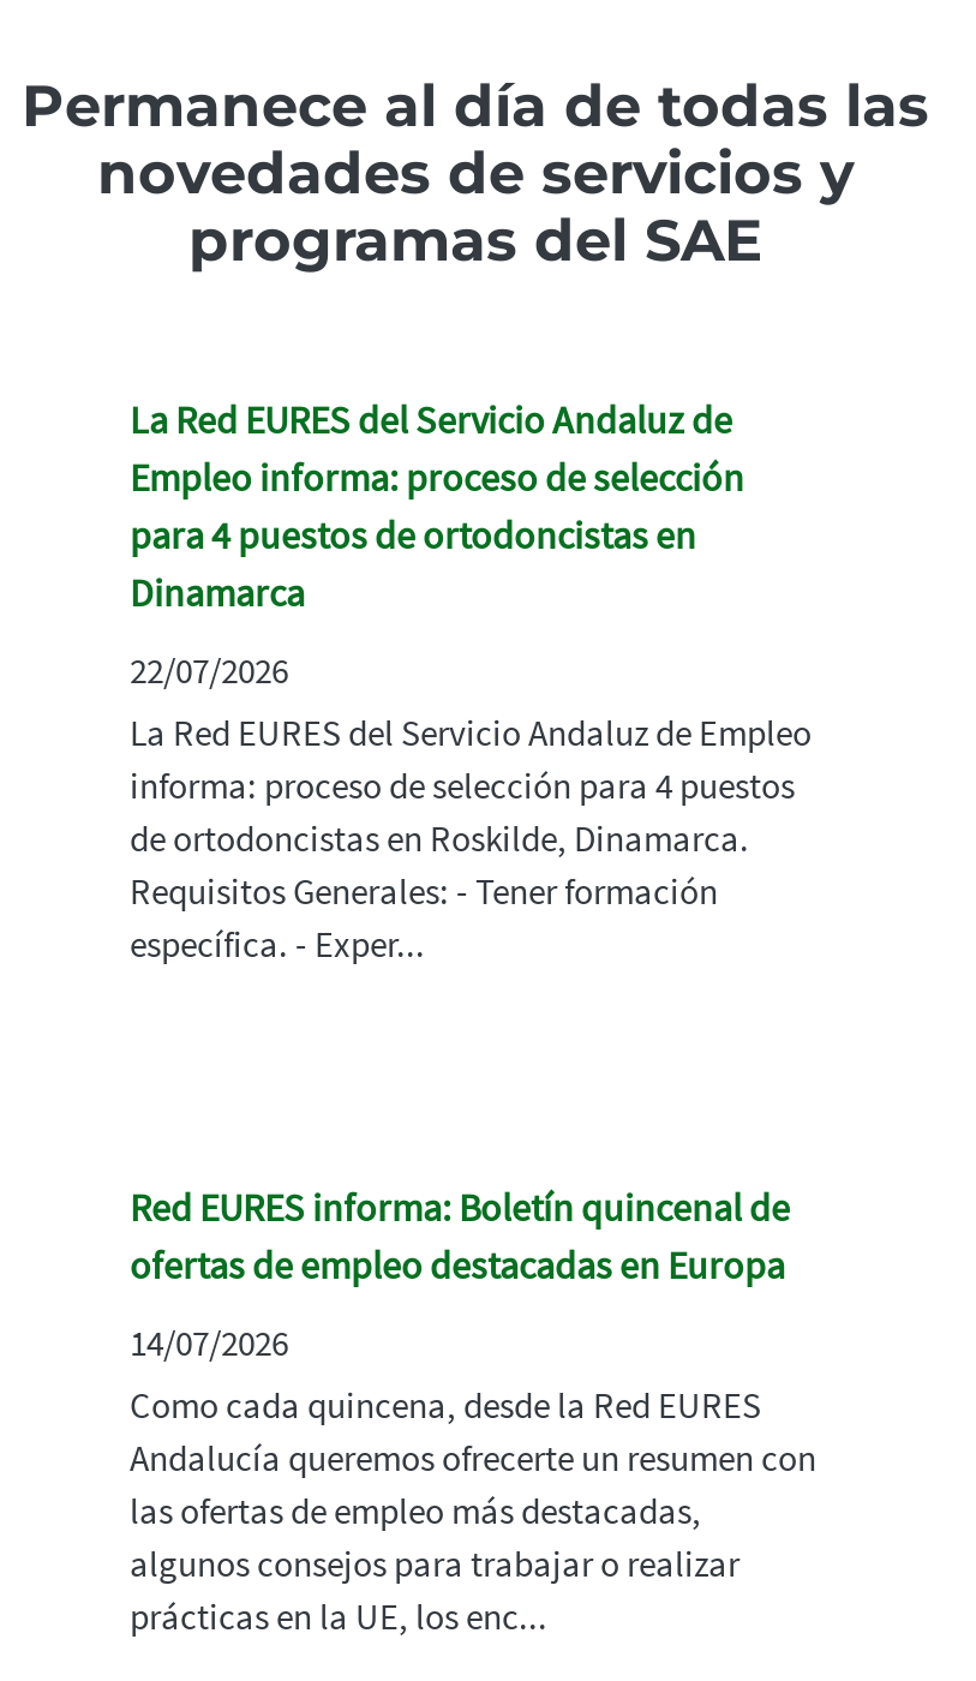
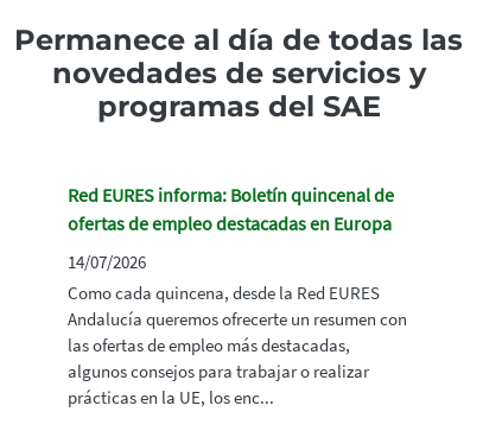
[130,395,812,966] La Red EURES del Servicio Andaluz de | Empleo informa: proceso de selección | para 4 puestos de ortodoncistas en | Dinamarca | 22/07/2026 | La Red EURES del Servicio Andaluz de Empleo | informa: proceso de selección para 4 puestos | de ortodoncistas en Roskilde, Dinamarca. | Requisitos Generales: - Tener formación | específica. - Exper... -> none

